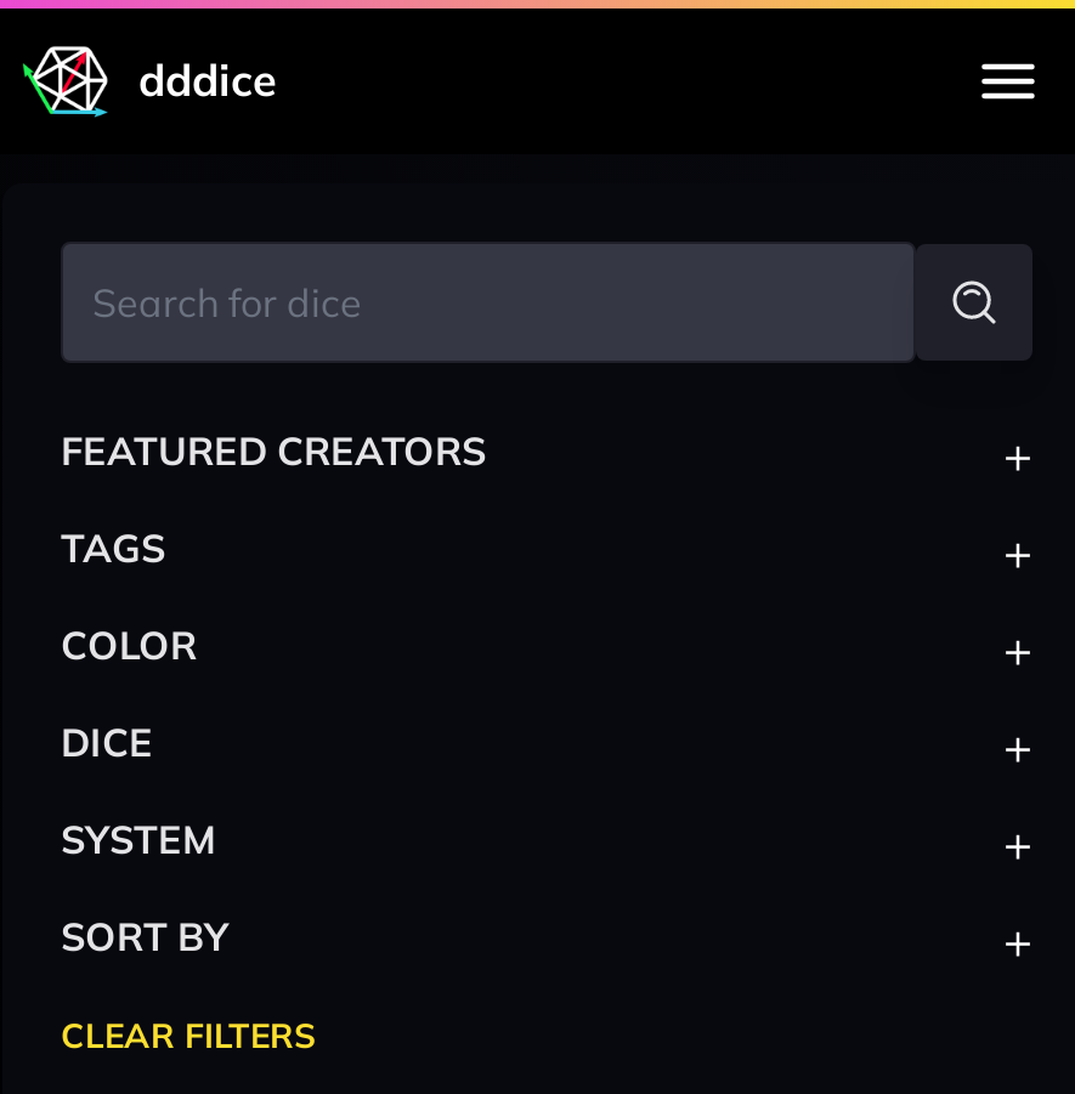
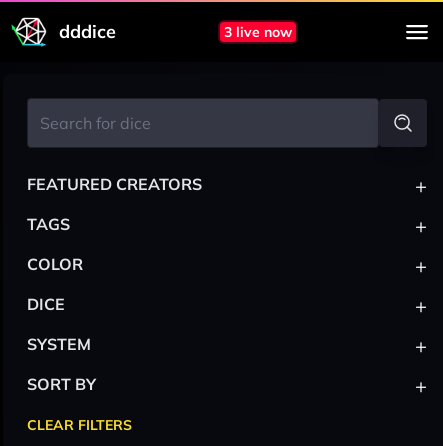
none -> [223,23,291,41] 3 live now

